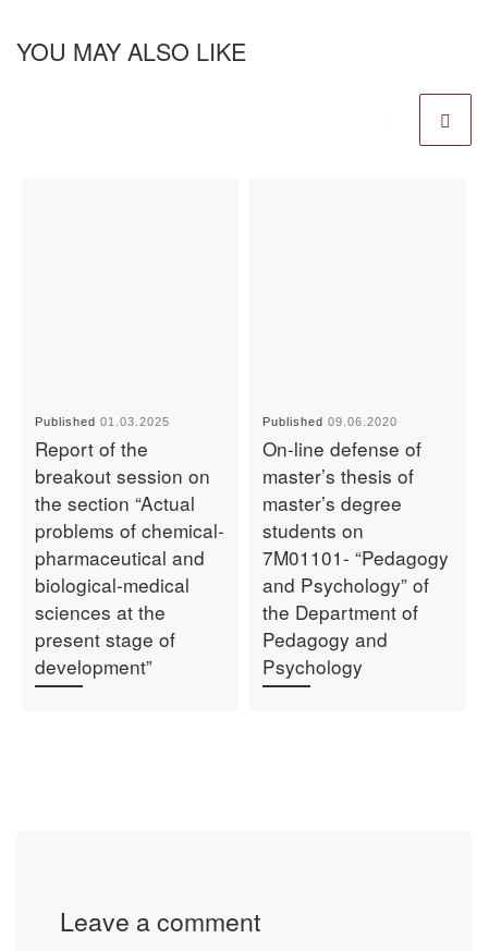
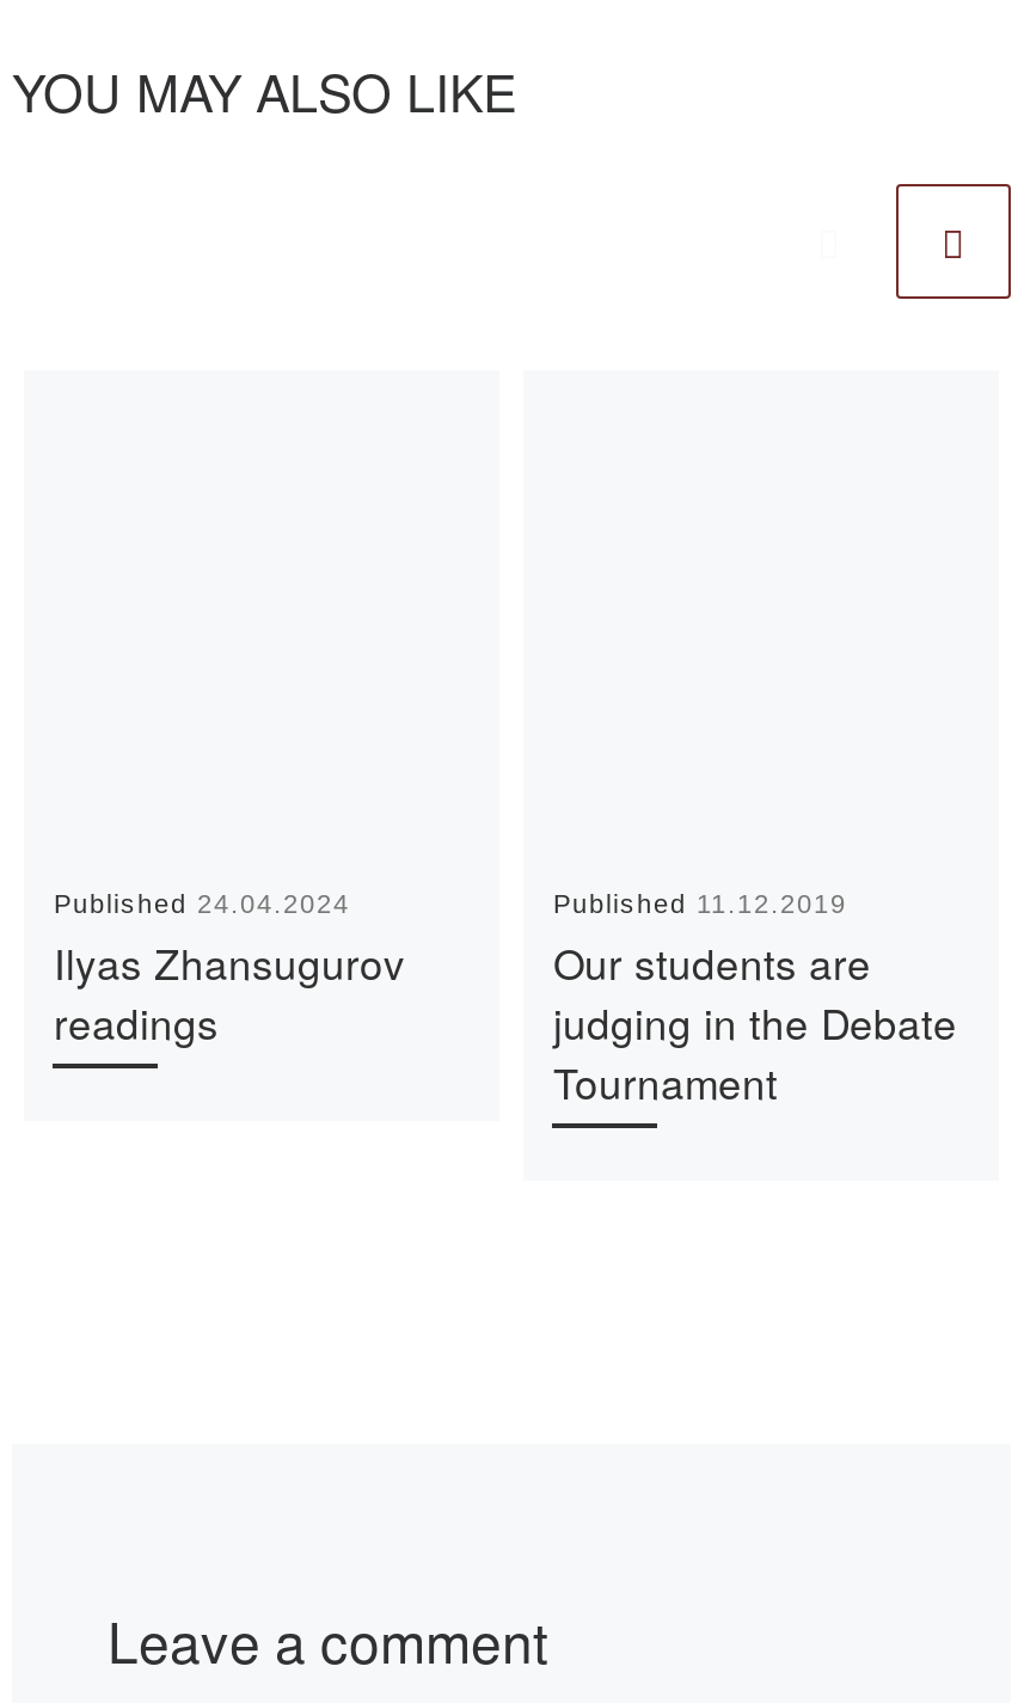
[35,415,225,680] Published 01.03.2025 | Report of the | breakout session on | the section “Actual | problems of chemical- | pharmaceutical and | biological-medical | sciences at the | present stage of | development” -> [54,890,405,1052] Published 24.04.2024 | Ilyas Zhansugurov | readings
[263,415,449,680] Published 09.06.2020 | On-line defense of | master’s thesis of | master’s degree | students on | 7M01101- “Pedagogy | and Psychology” of | the Department of | Pedagogy and | Psychology -> [553,890,957,1112] Published 11.12.2019 | Our students are | judging in the Debate | Tournament

